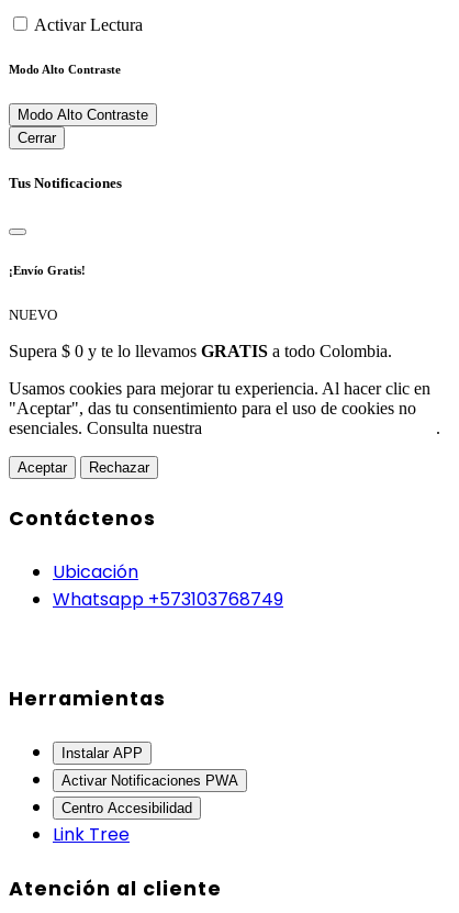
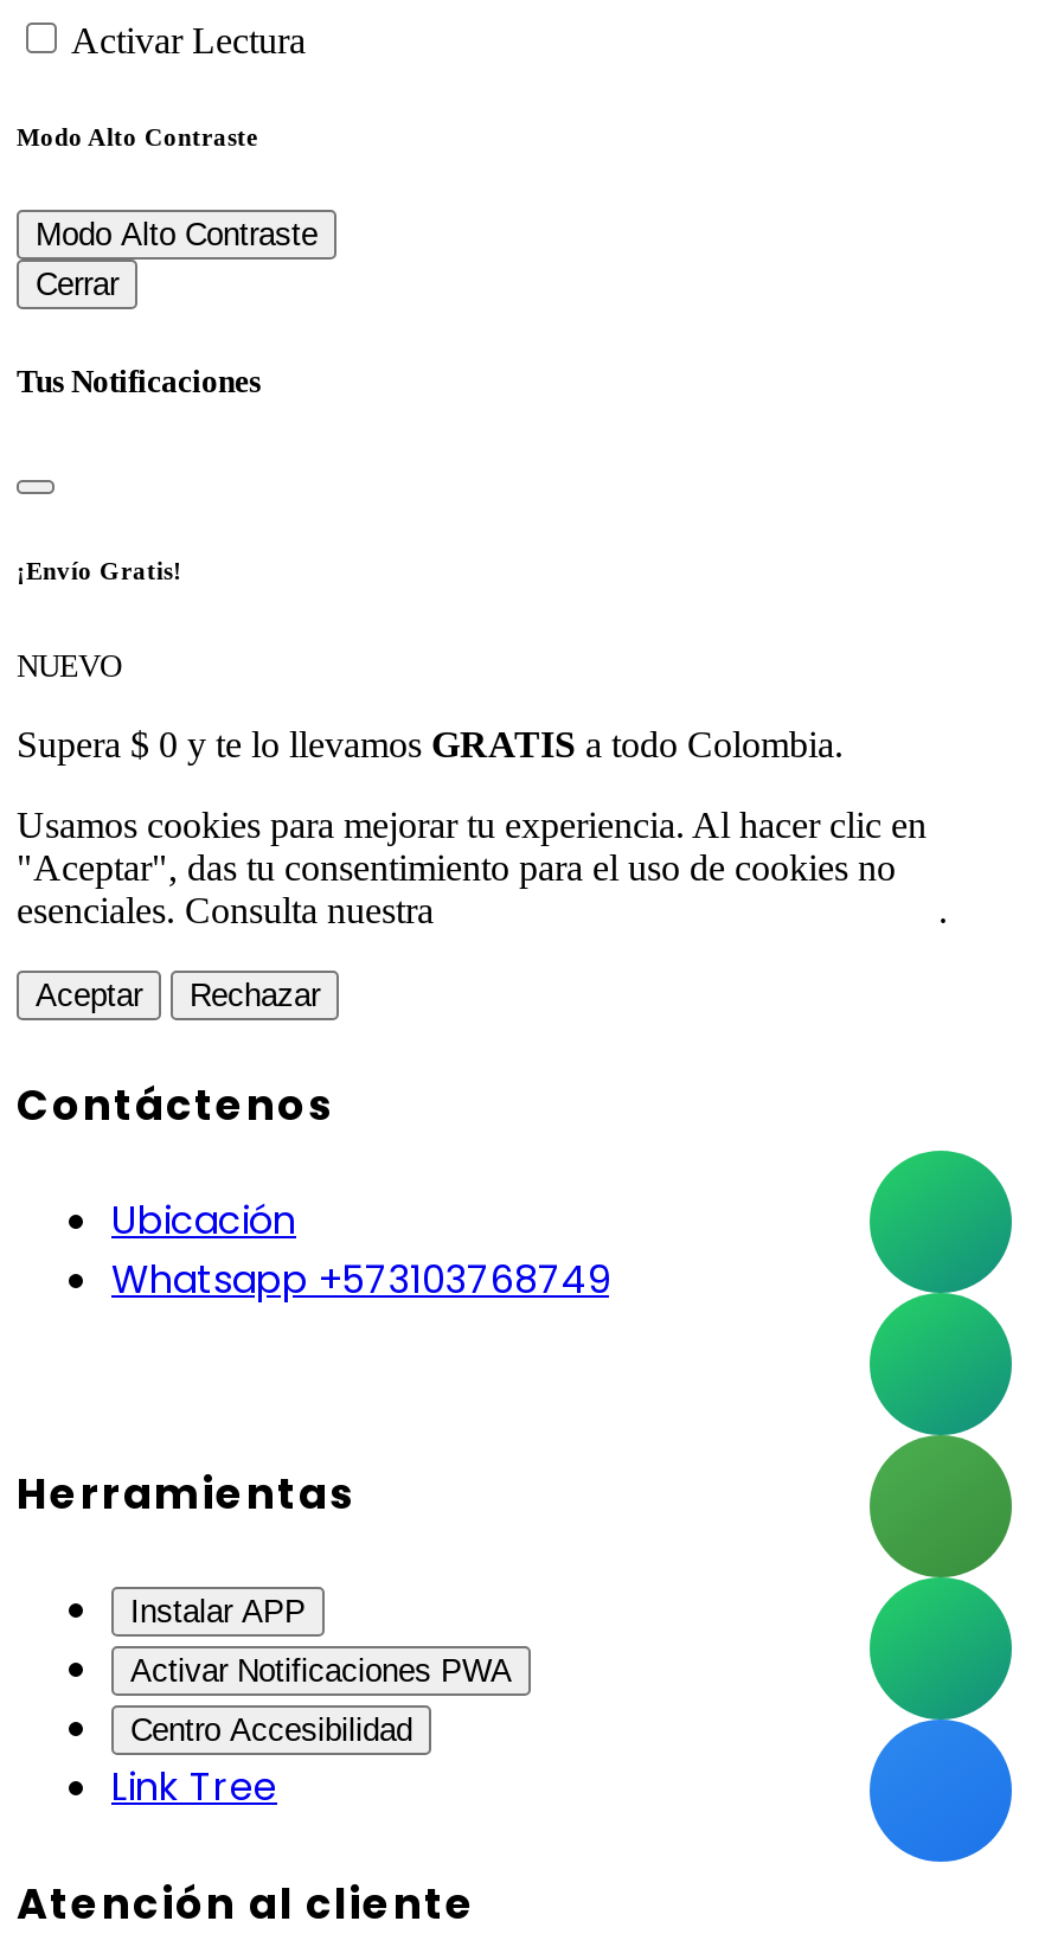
none -> [867,1148,1014,1864] [image]

